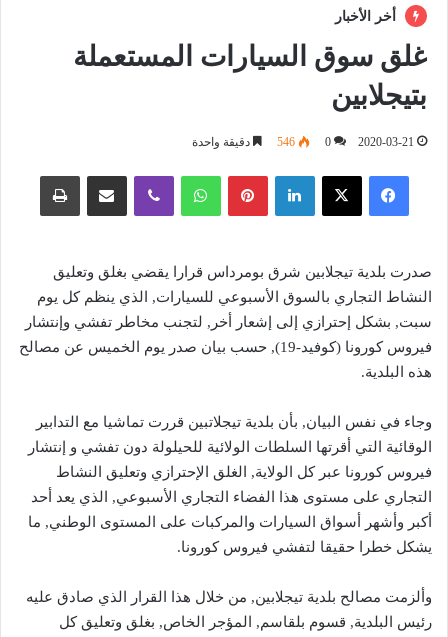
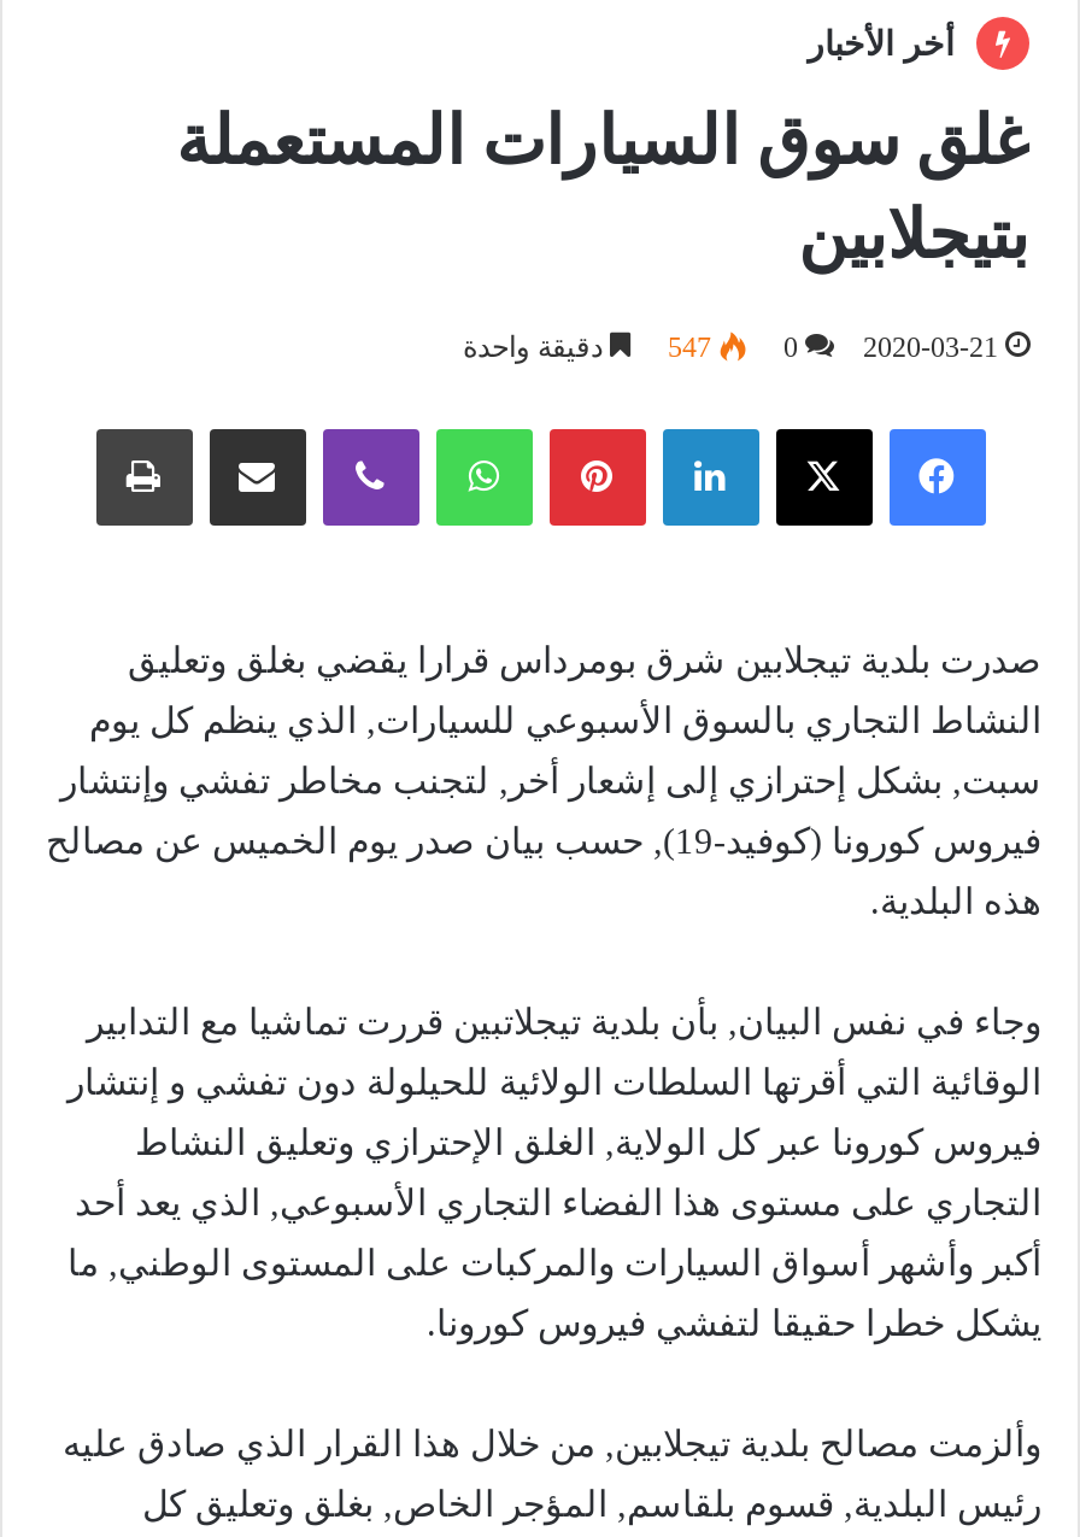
[192,135,295,149] 546 دقيقة واحدة -> [463,331,711,365] 547 دقيقة واحدة

